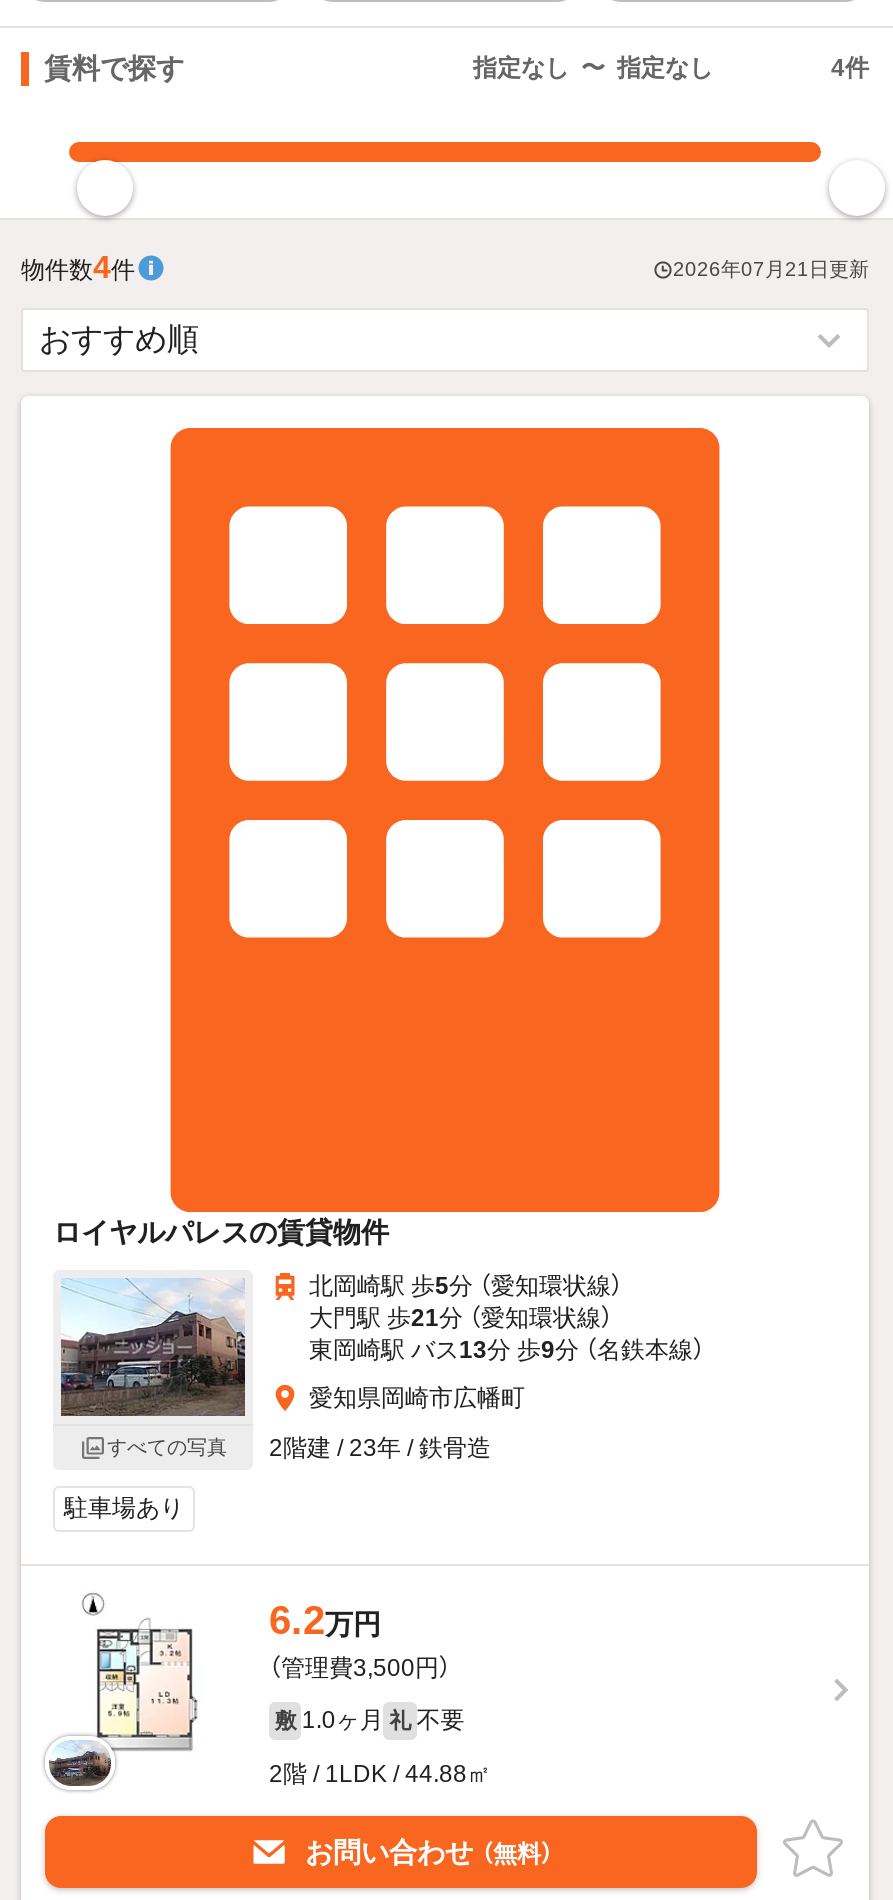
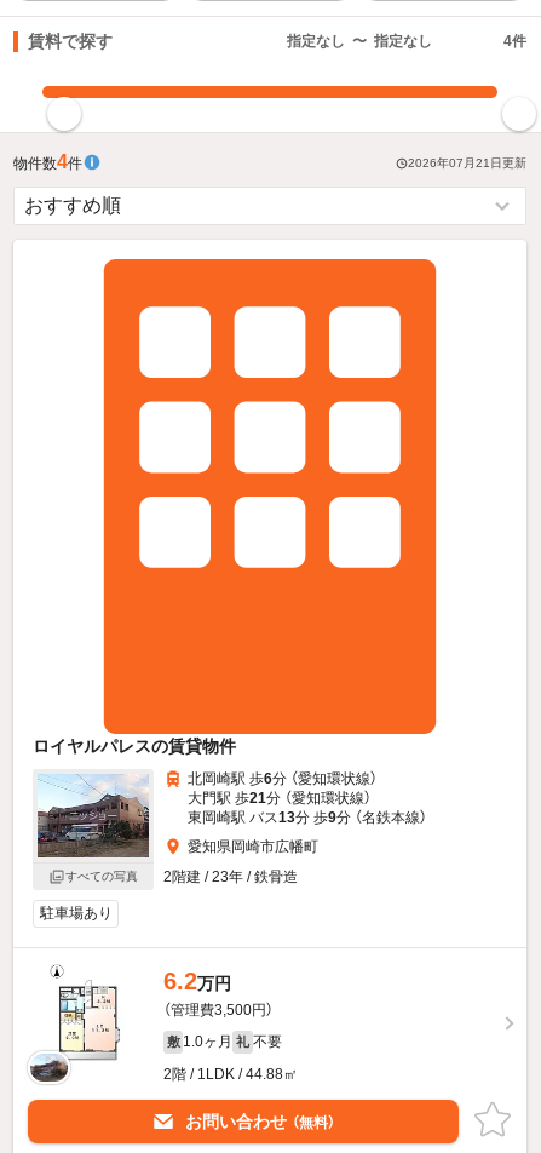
[309,1272,623,1300] 北岡崎駅 歩5分 （愛知環状線） -> [188,770,378,787] 北岡崎駅 歩6分 （愛知環状線）

